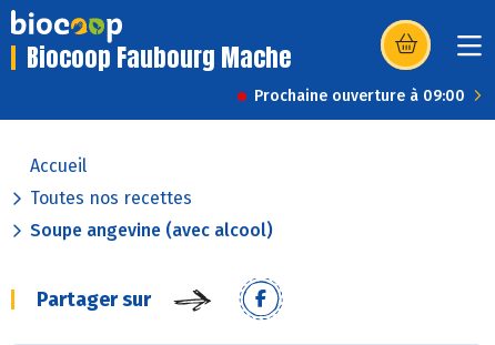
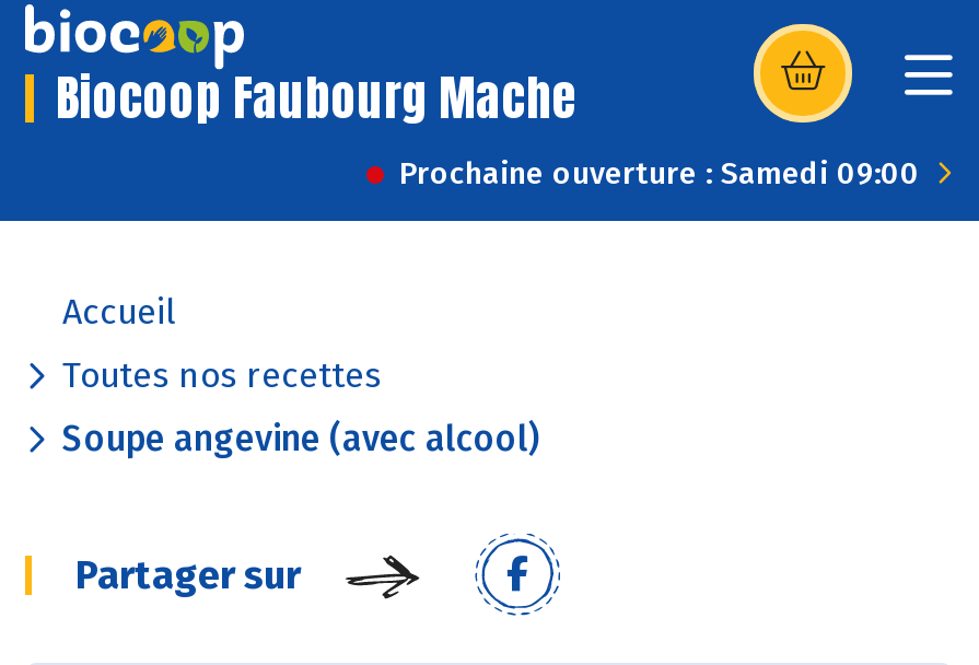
[254,87,465,105] Prochaine ouverture à 09:00 -> [399,155,920,192] Prochaine ouverture : Samedi 09:00

